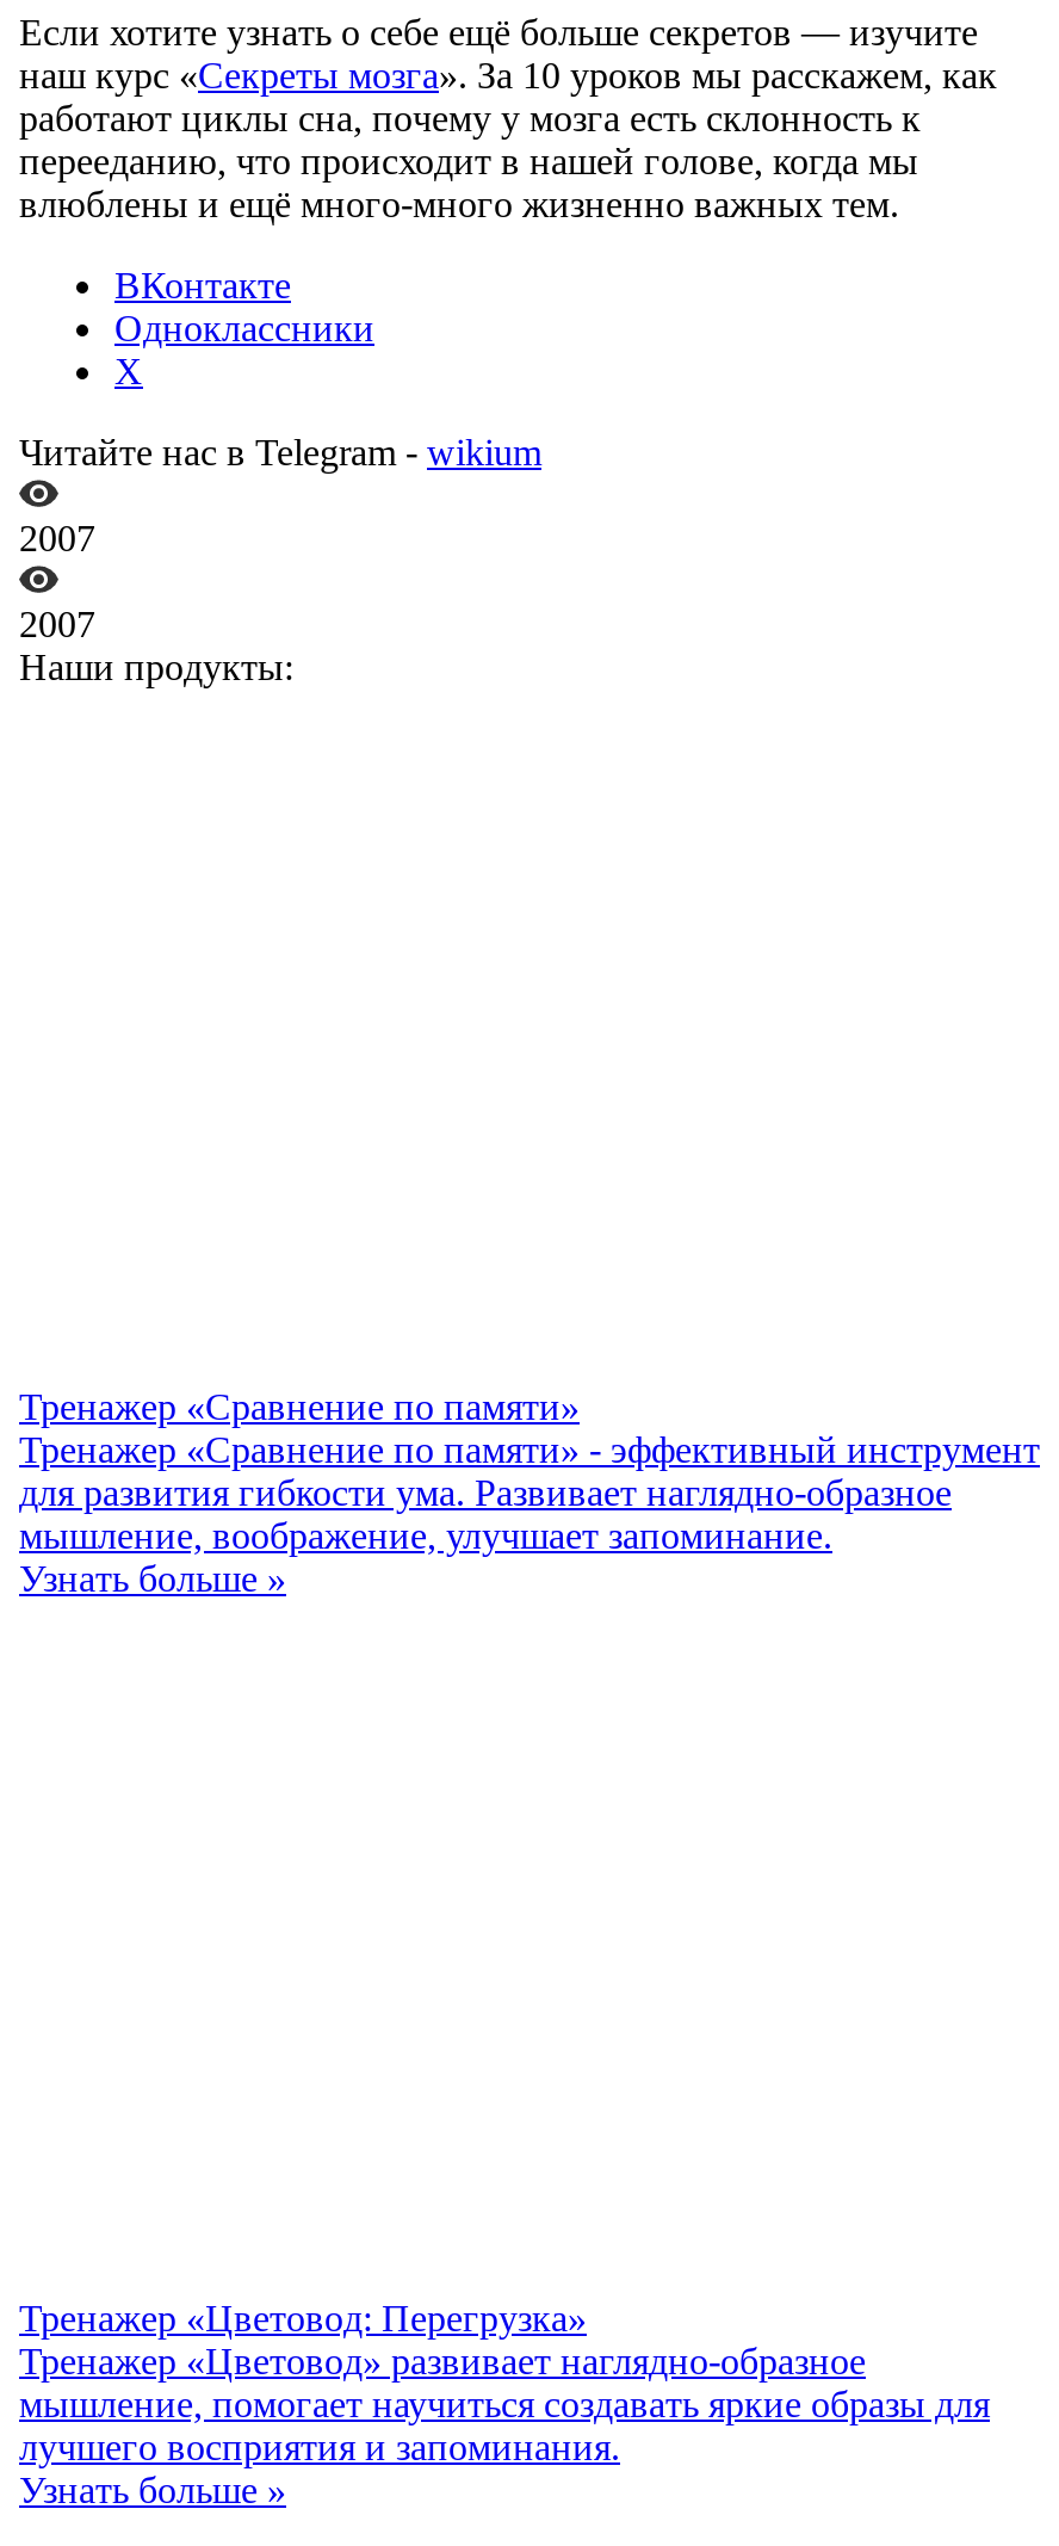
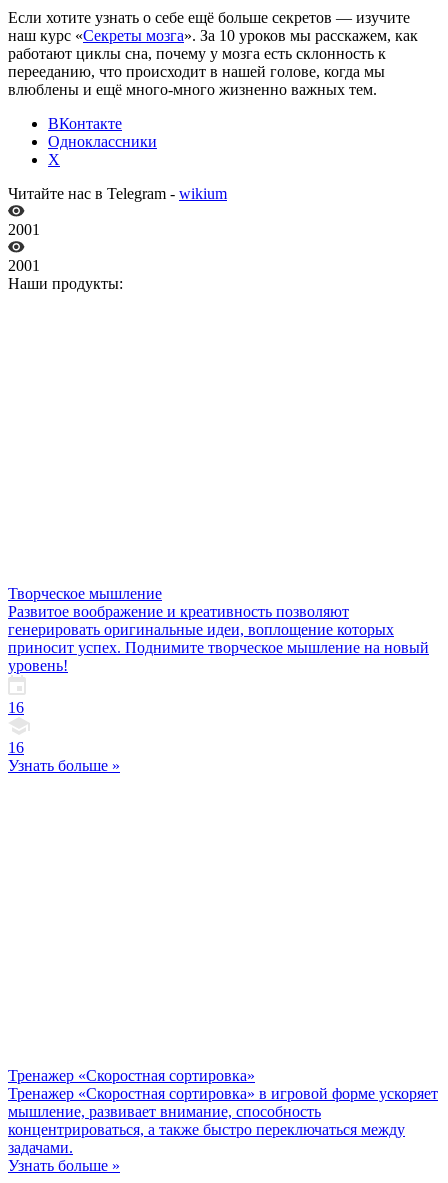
[19,519,95,559] 2007 -> [8,221,40,238] 2001
[19,604,95,645] 2007 -> [8,257,40,274] 2001
[19,1387,1040,1556] Тренажер «Сравнение по памяти» | Тренажер «Сравнение по памяти» - эффективный инструмент | для развития гибкости ума. Развивает наглядно-образное | мышление, воображение, улучшает запоминание. -> [8,585,429,756] Творческое мышление | Развитое воображение и креативность позволяют | генерировать оригинальные идеи, воплощение которых | приносит успех. Поднимите творческое мышление на новый | уровень! | 16 | 16
[19,2299,990,2468] Тренажер «Цветовод: Перегрузка» | Тренажер «Цветовод» развивает наглядно-образное | мышление, помогает научиться создавать яркие образы для | лучшего восприятия и запоминания. -> [8,1067,438,1156] Тренажер «Скоростная сортировка» | Тренажер «Скоростная сортировка» в игровой форме ускоряет | мышление, развивает внимание, способность | концентрироваться, а также быстро переключаться между | задачами.

